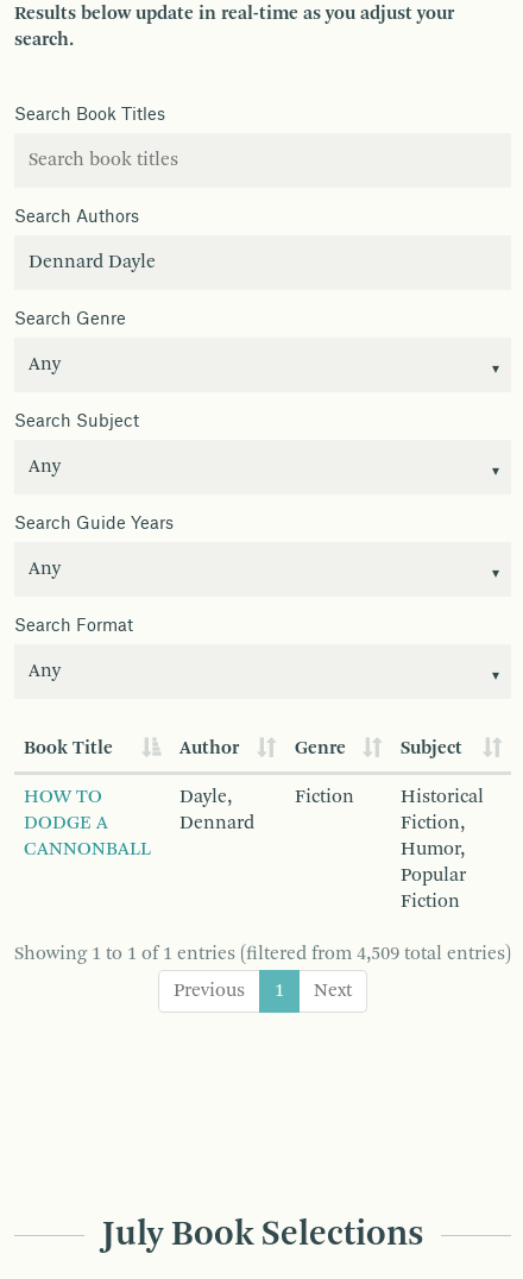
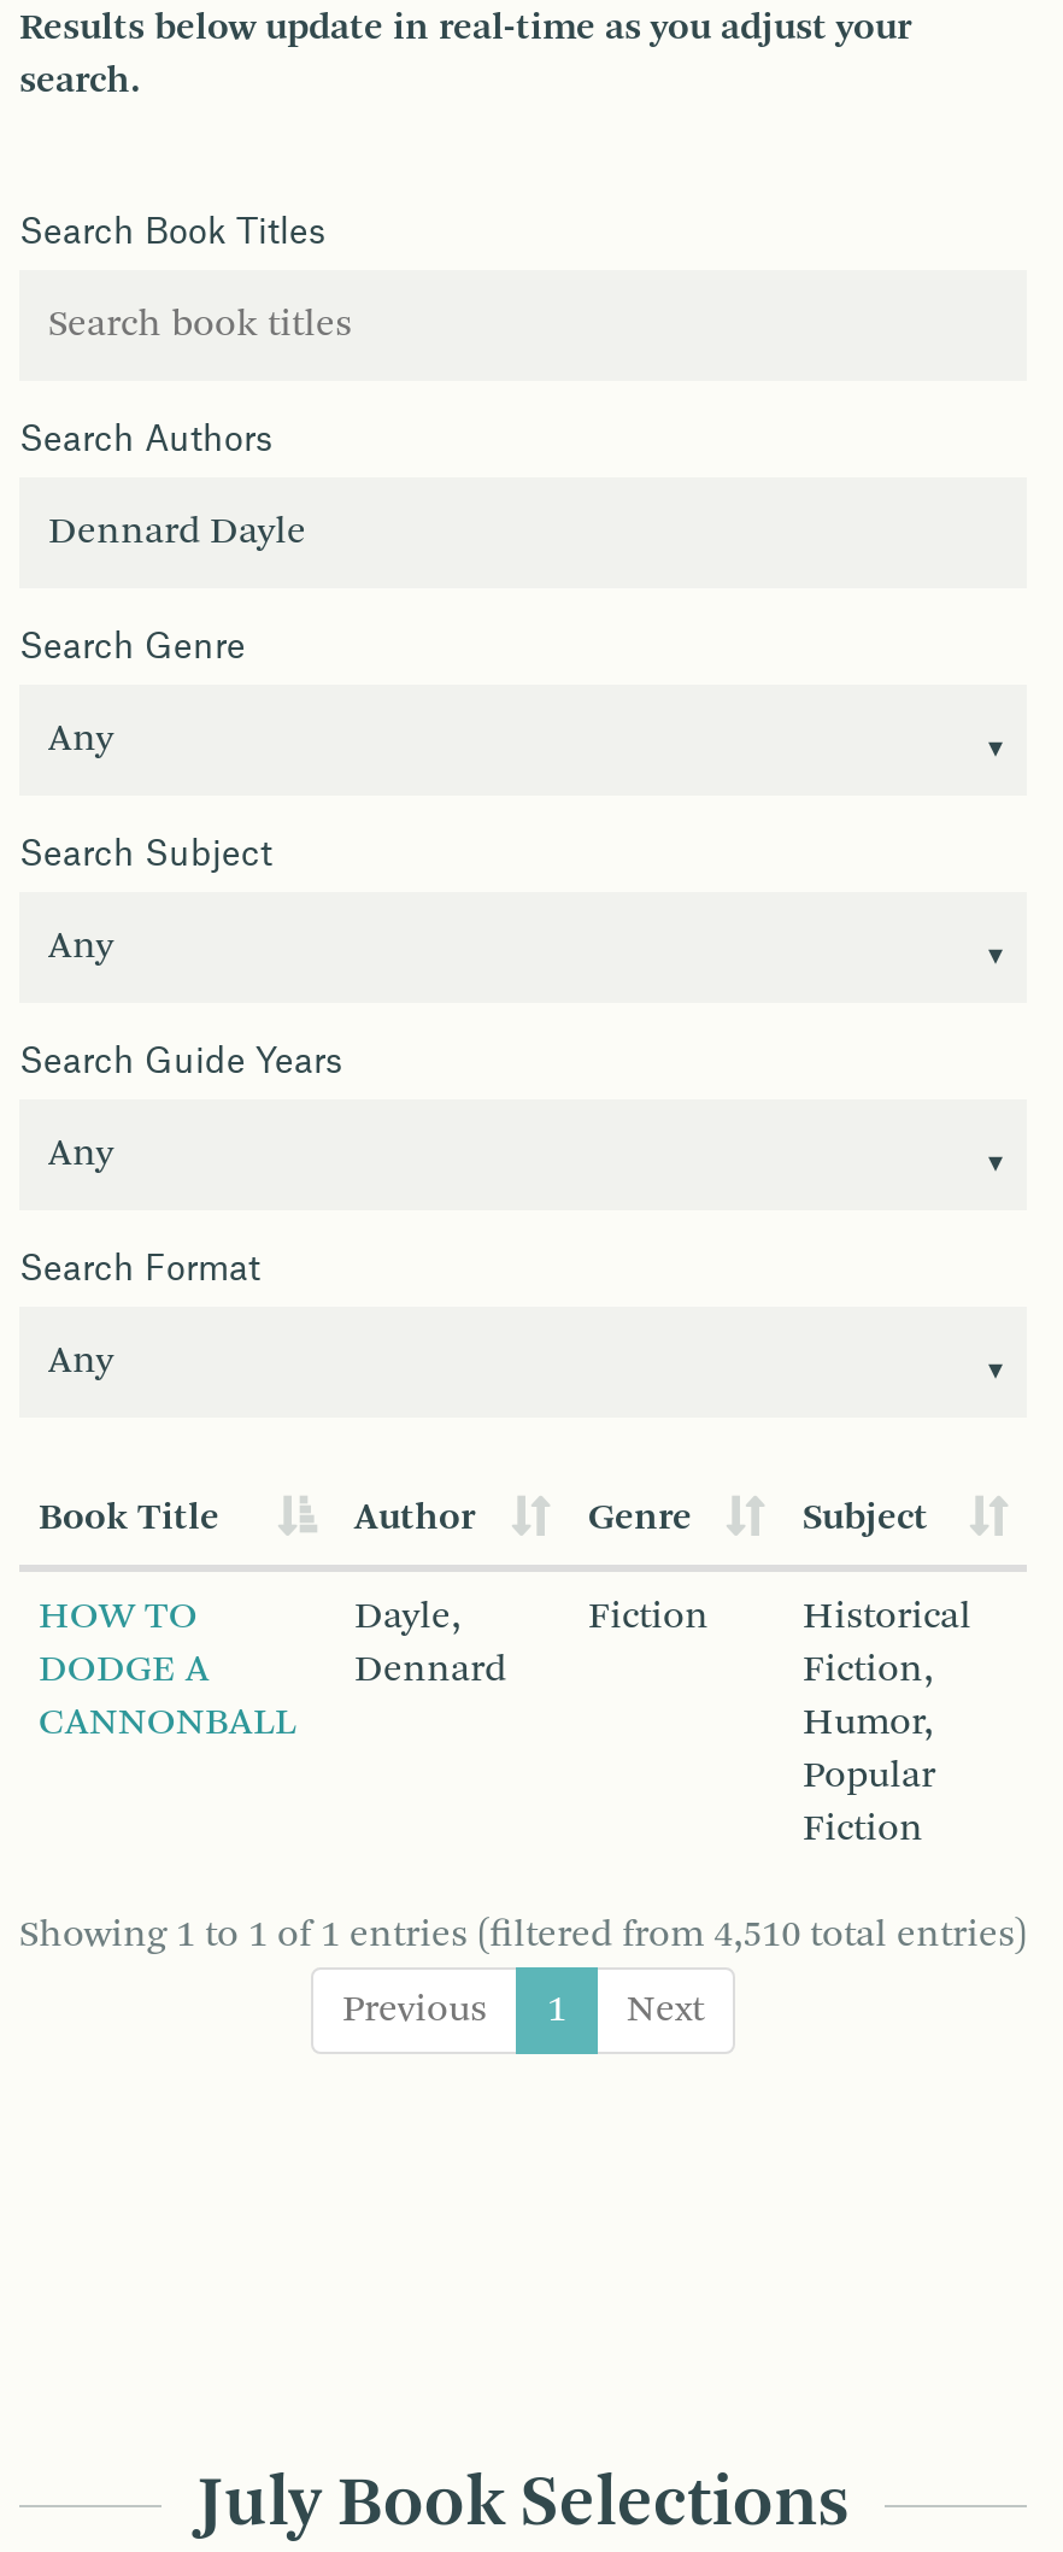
[14,944,511,963] Showing 1 to 1 of 1 entries (filtered from 4,509 total entries) -> [19,1916,1027,1954] Showing 1 to 1 of 1 entries (filtered from 4,510 total entries)

